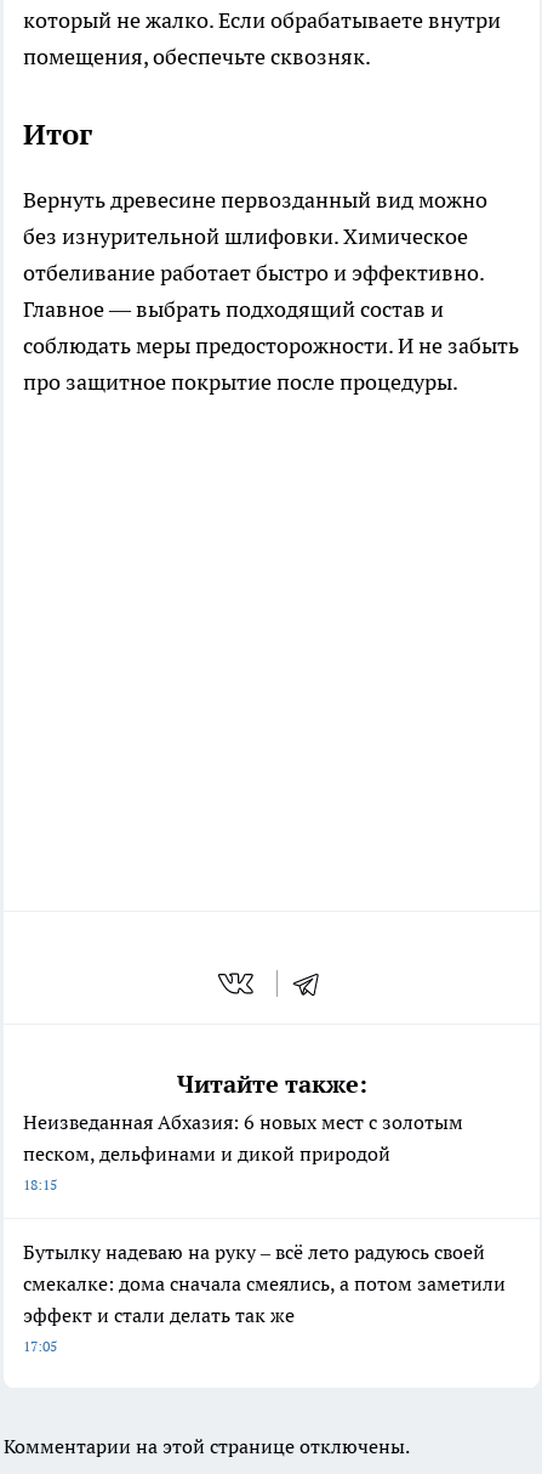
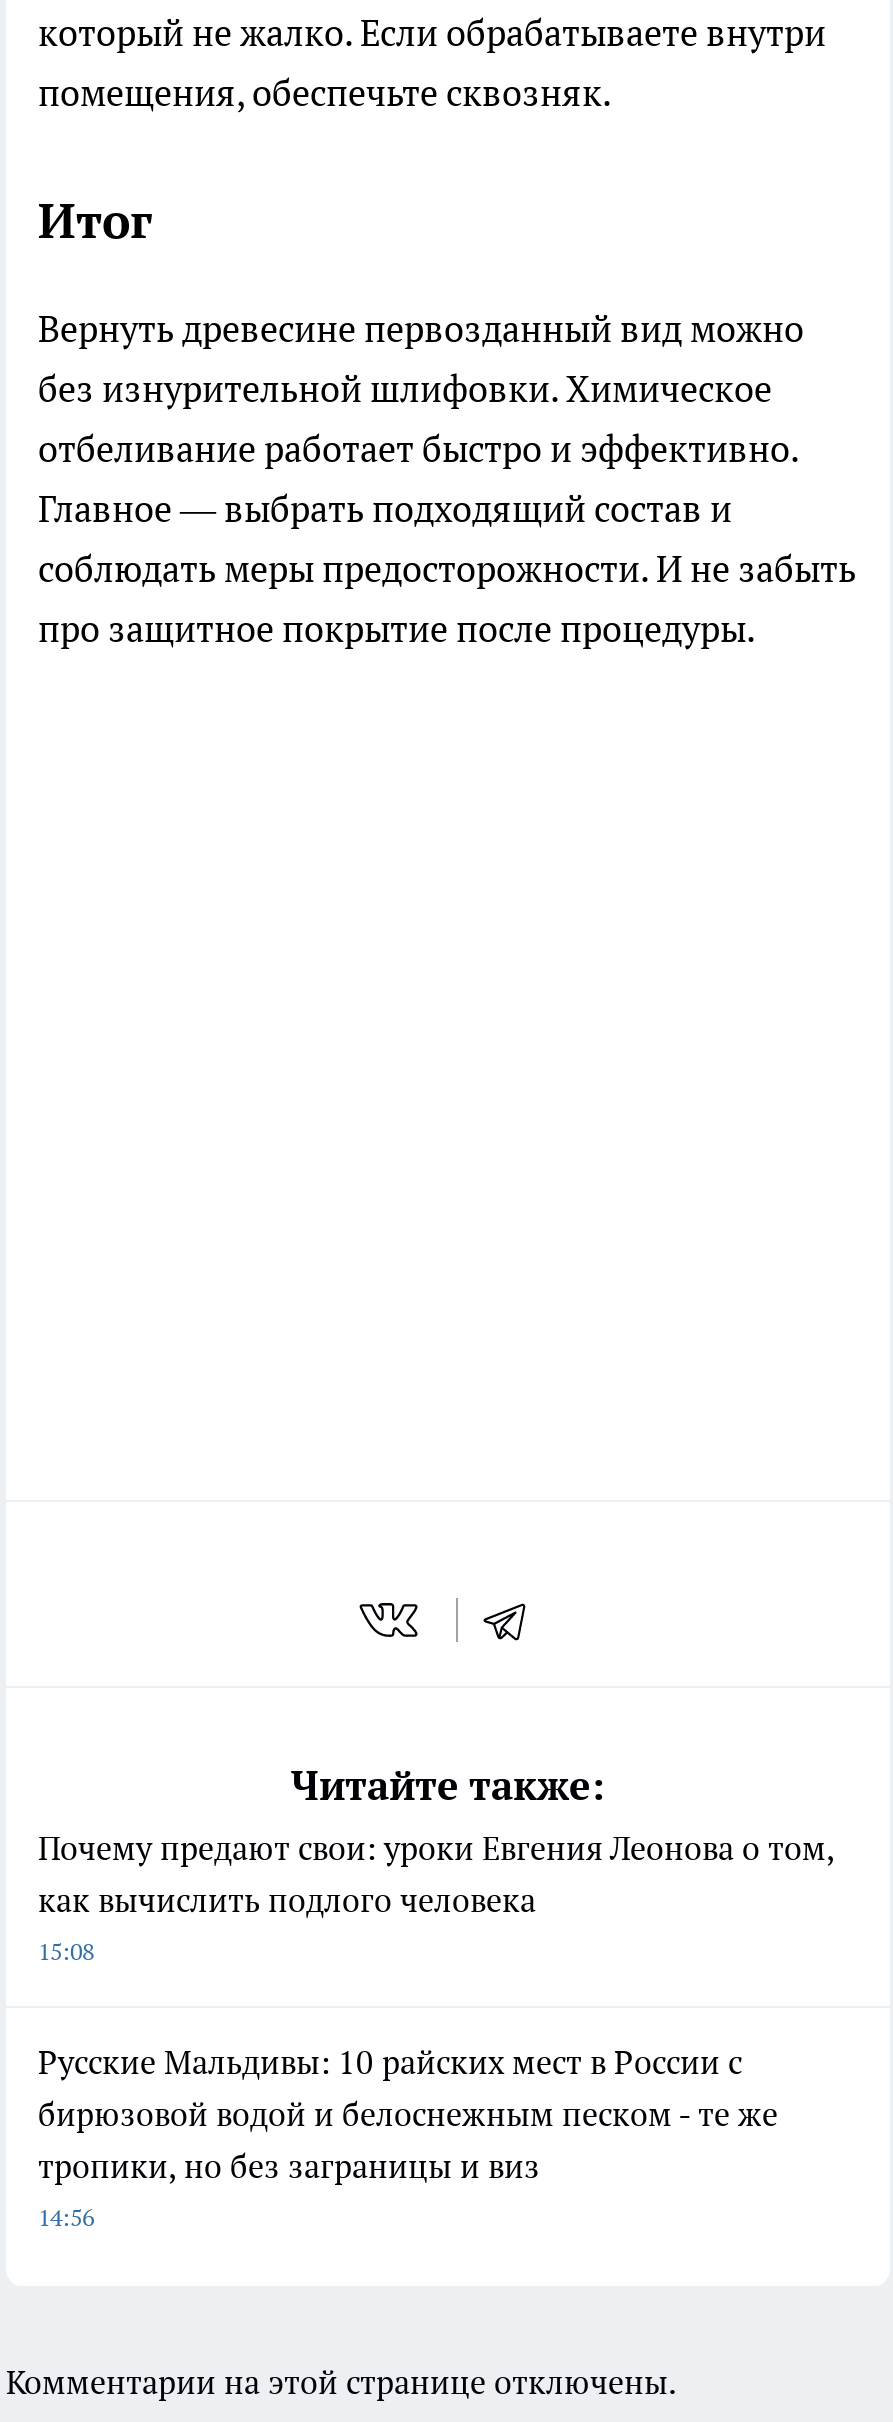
[23,1110,463,1194] Неизведанная Абхазия: 6 новых мест с золотым | песком, дельфинами и дикой природой | 18:15 -> [38,1828,834,1966] Почему предают свои: уроки Евгения Леонова о том, | как вычислить подлого человека | 15:08
[23,1240,506,1355] Бутылку надеваю на руку – всё лето радуюсь своей | смекалке: дома сначала смеялись, а потом заметили | эффект и стали делать так же | 17:05 -> [38,2042,778,2232] Русские Мальдивы: 10 райских мест в России с | бирюзовой водой и белоснежным песком - те же | тропики, но без заграницы и виз | 14:56

